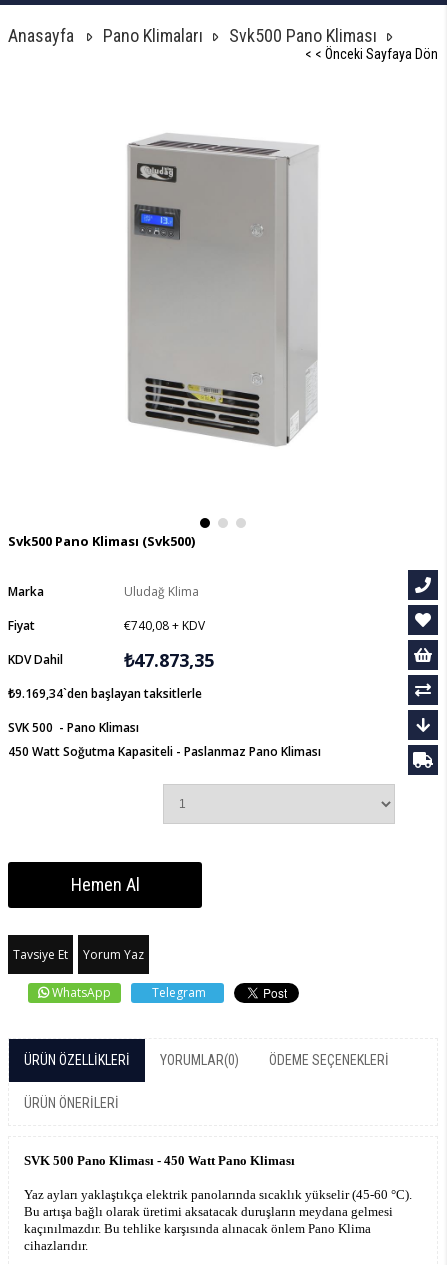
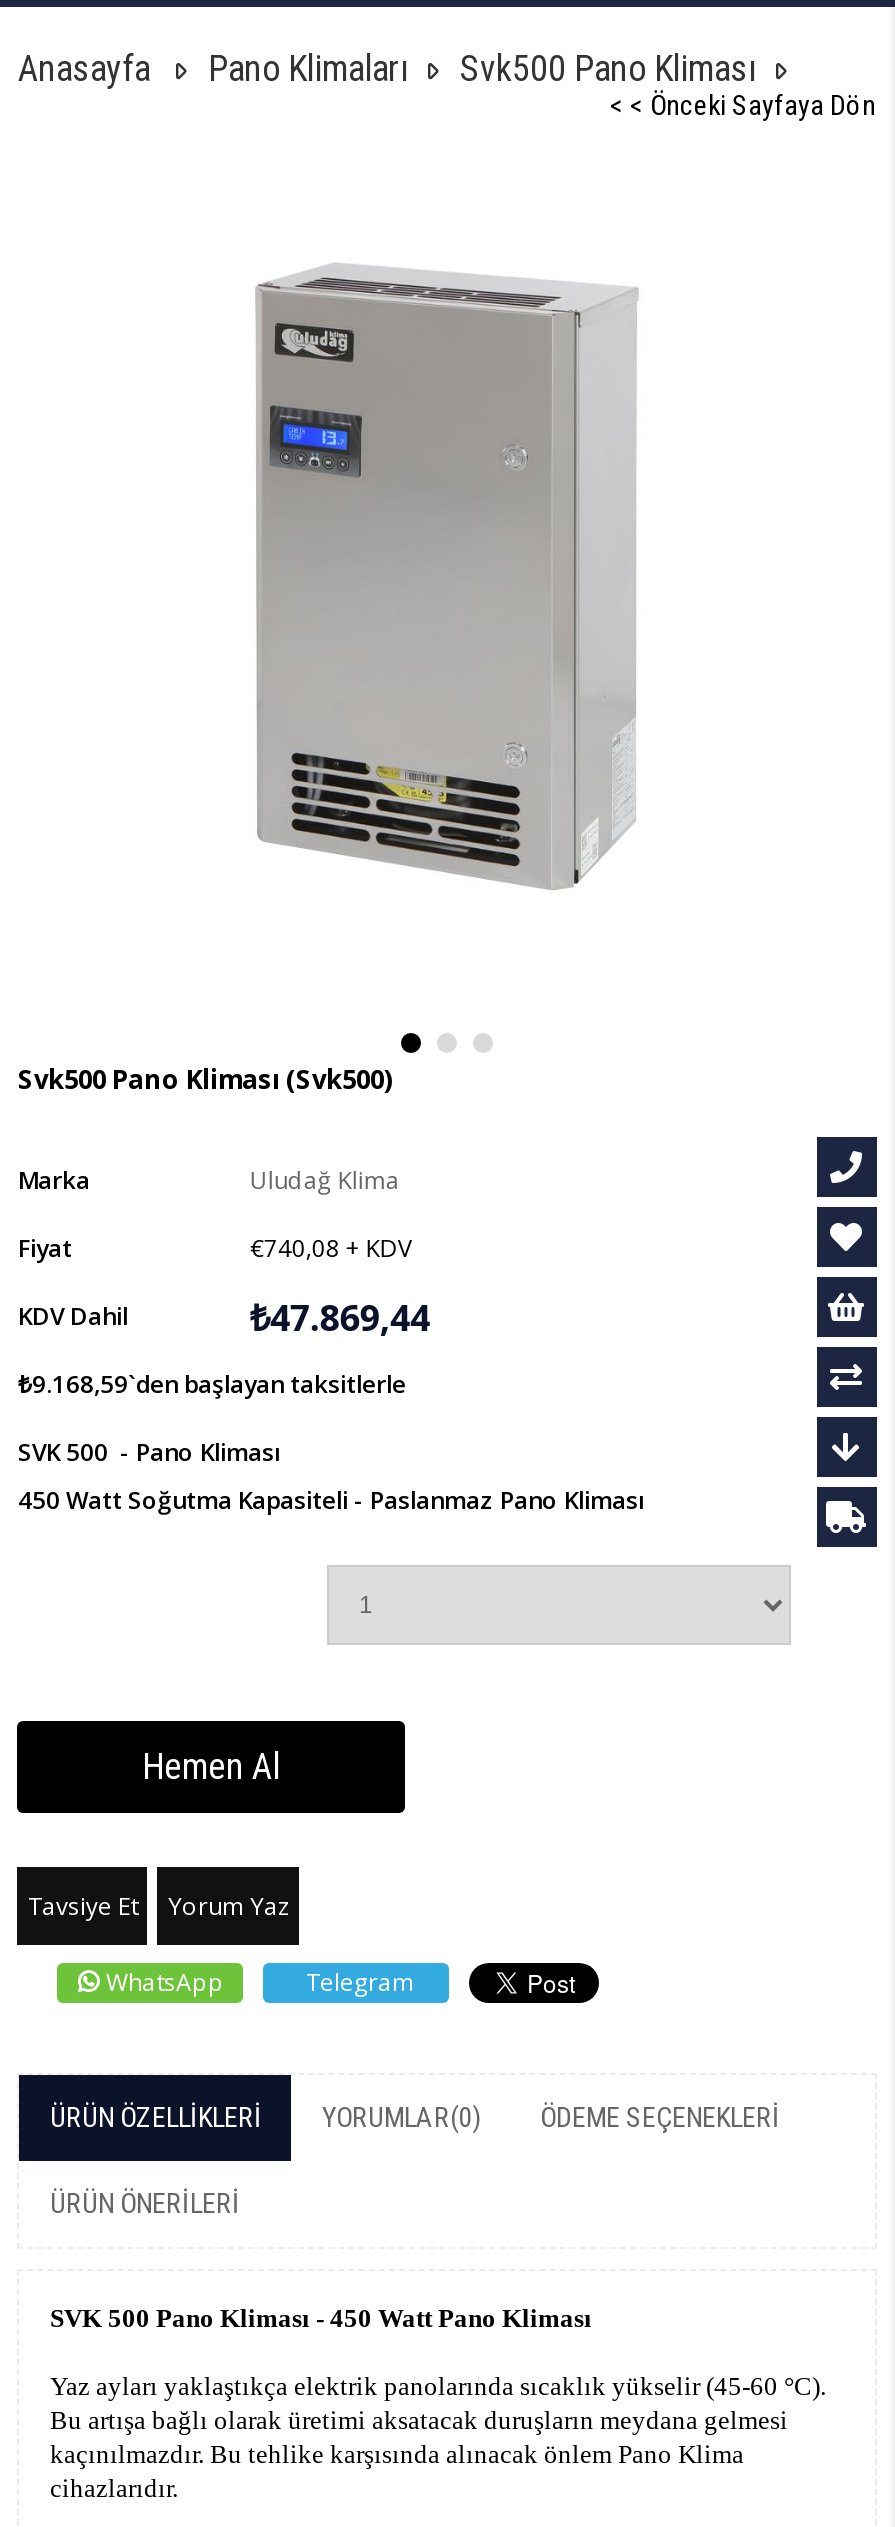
[124,648,214,672] ₺47.873,35 -> [250,1293,430,1341] ₺47.869,44
[8,685,202,702] ₺9.169,34`den başlayan taksitlerle -> [18,1367,406,1401] ₺9.168,59`den başlayan taksitlerle

